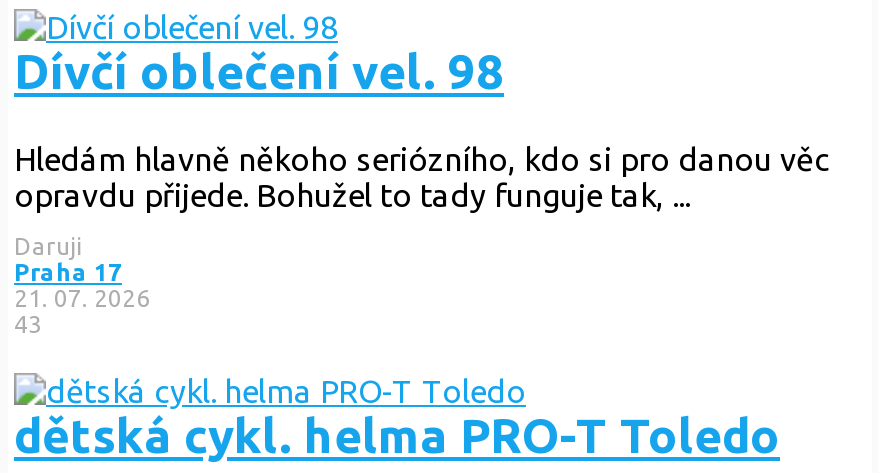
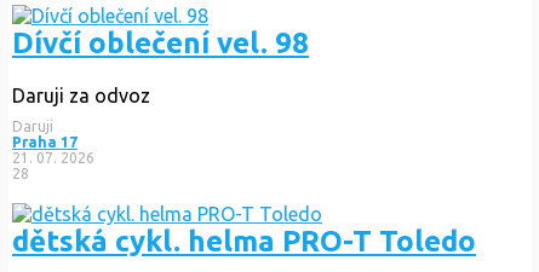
[14,141,830,213] Hledám hlavně někoho seriózního, kdo si pro danou věc | opravdu přijede. Bohužel to tady funguje tak, ... -> [12,84,150,106] Daruji za odvoz
[14,311,42,337] 43 -> [12,165,29,181] 28

